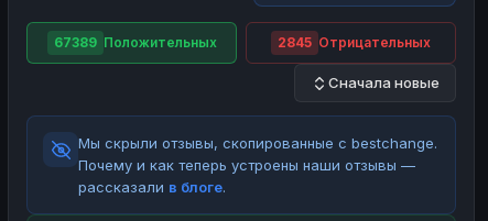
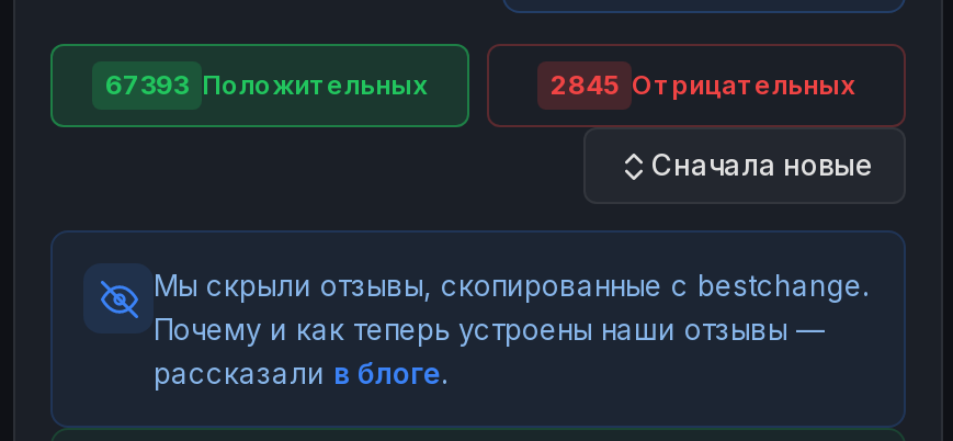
[53,34,216,51] 67389 Положительных -> [105,68,428,101] 67393 Положительных

